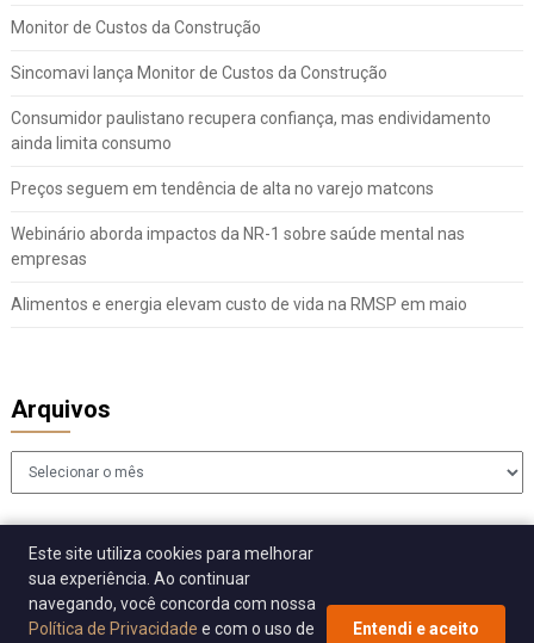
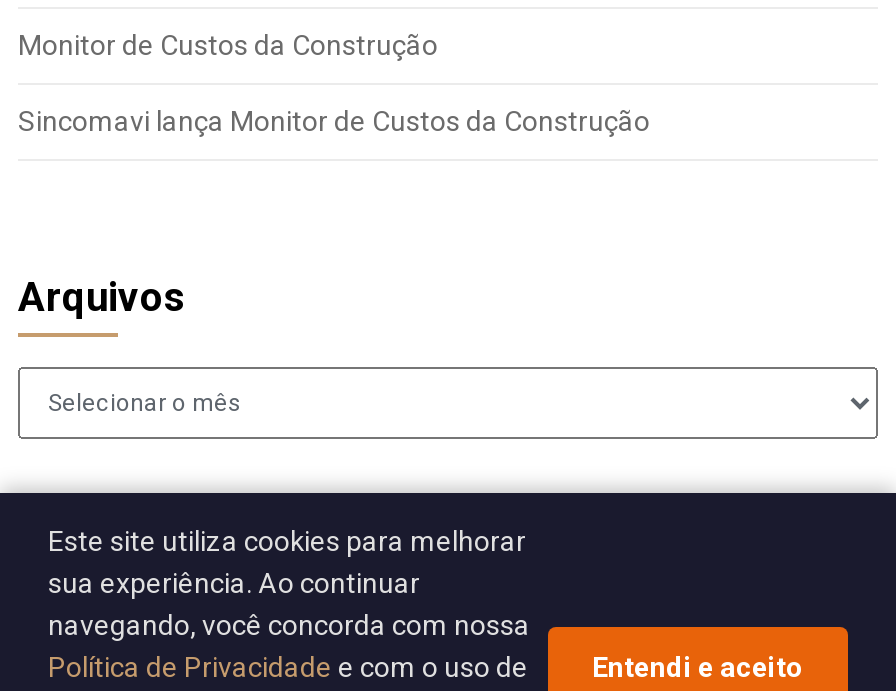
[11,109,491,314] Consumidor paulistano recupera confiança, mas endividamento | ainda limita consumo | Preços seguem em tendência de alta no varejo matcons | Webinário aborda impactos da NR-1 sobre saúde mental nas | empresas | Alimentos e energia elevam custo de vida na RMSP em maio -> none

